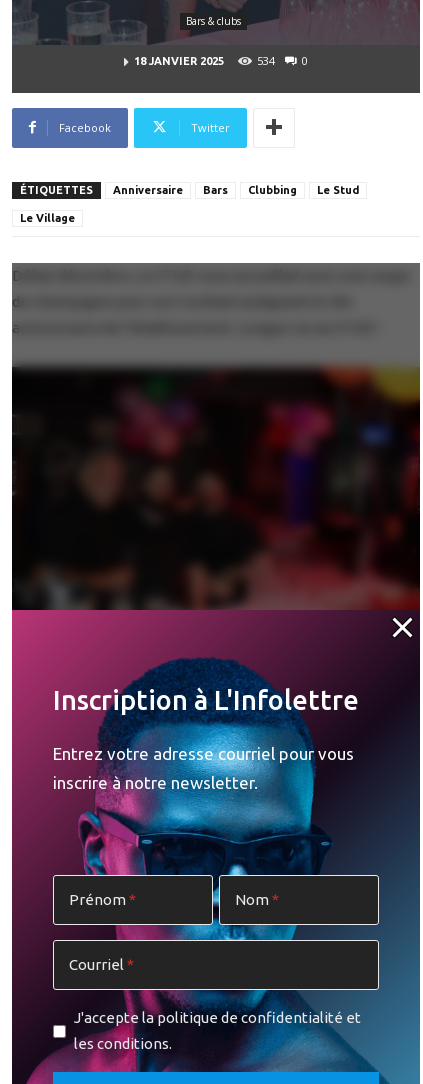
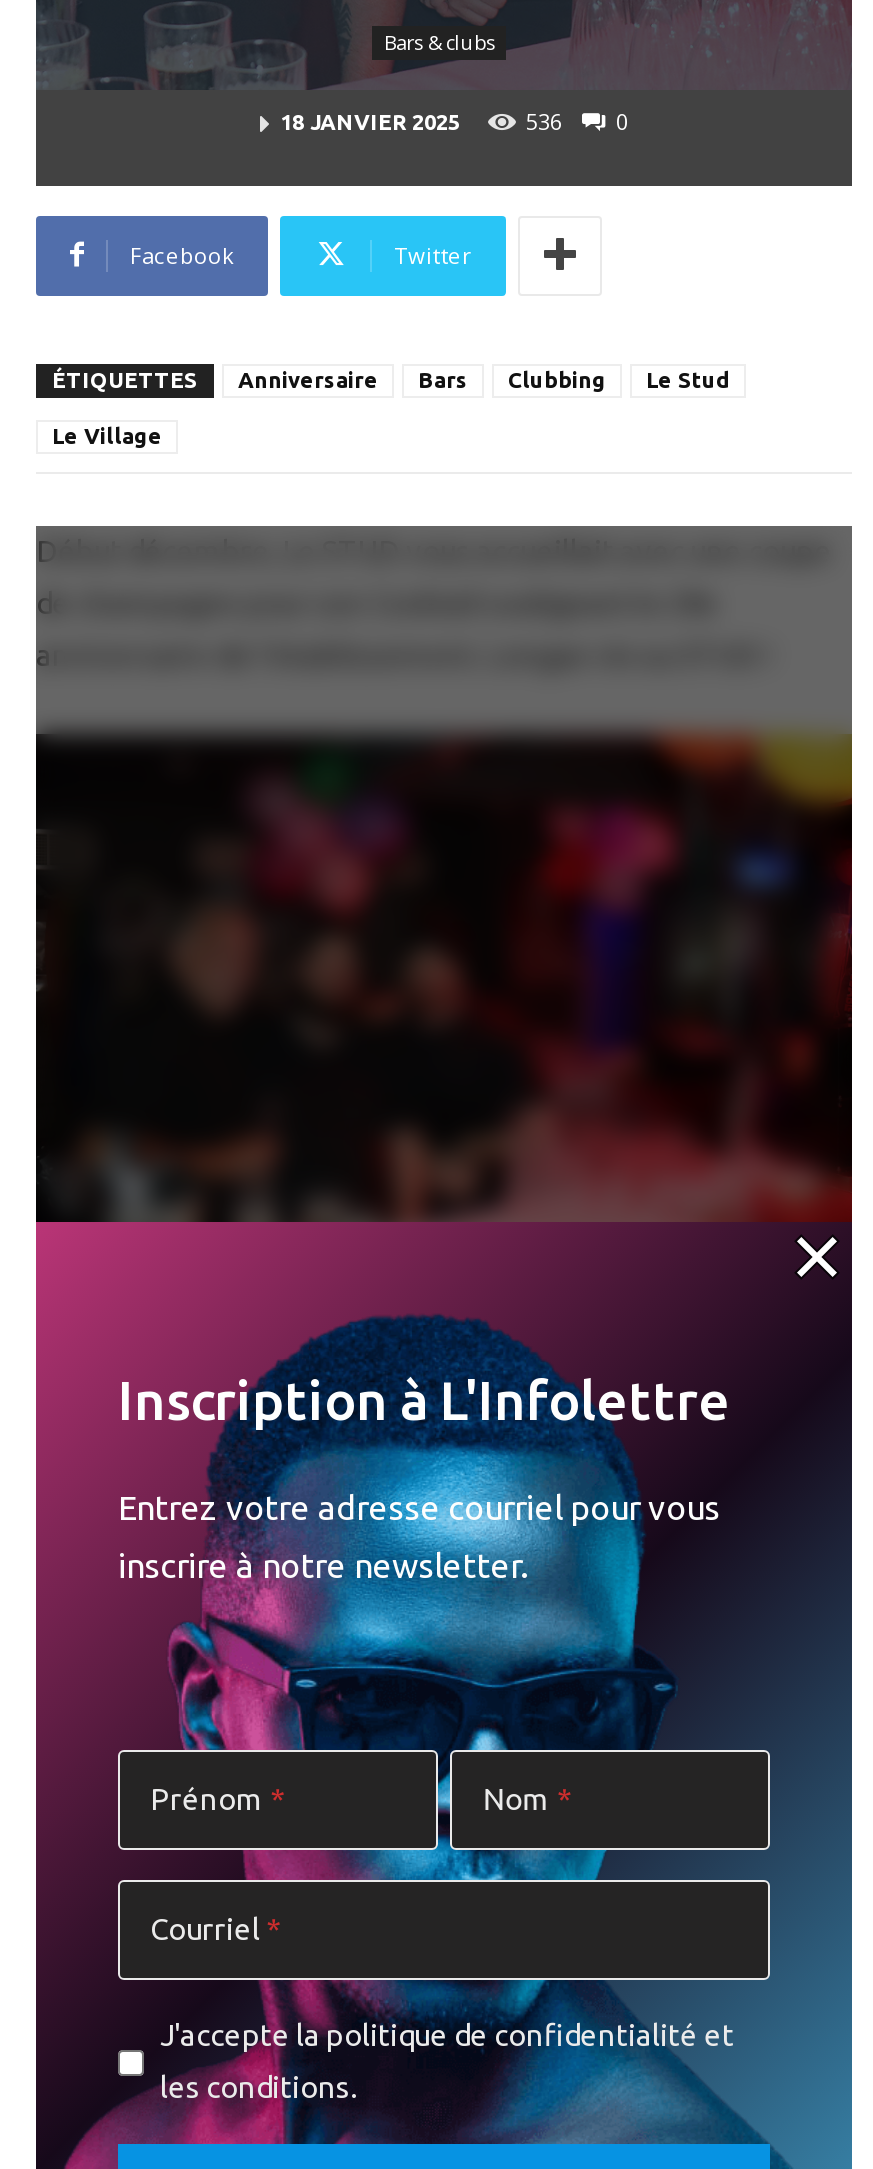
[257,53,308,68] 534 0 -> [526,107,628,137] 536 0

